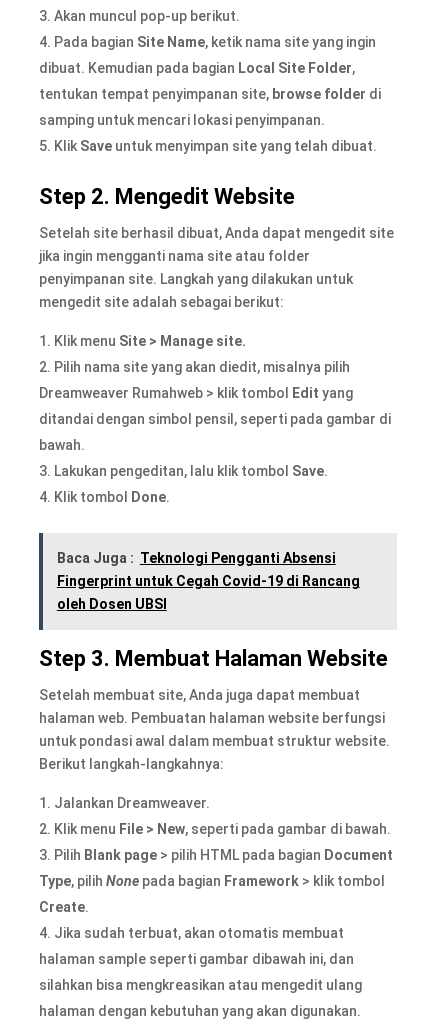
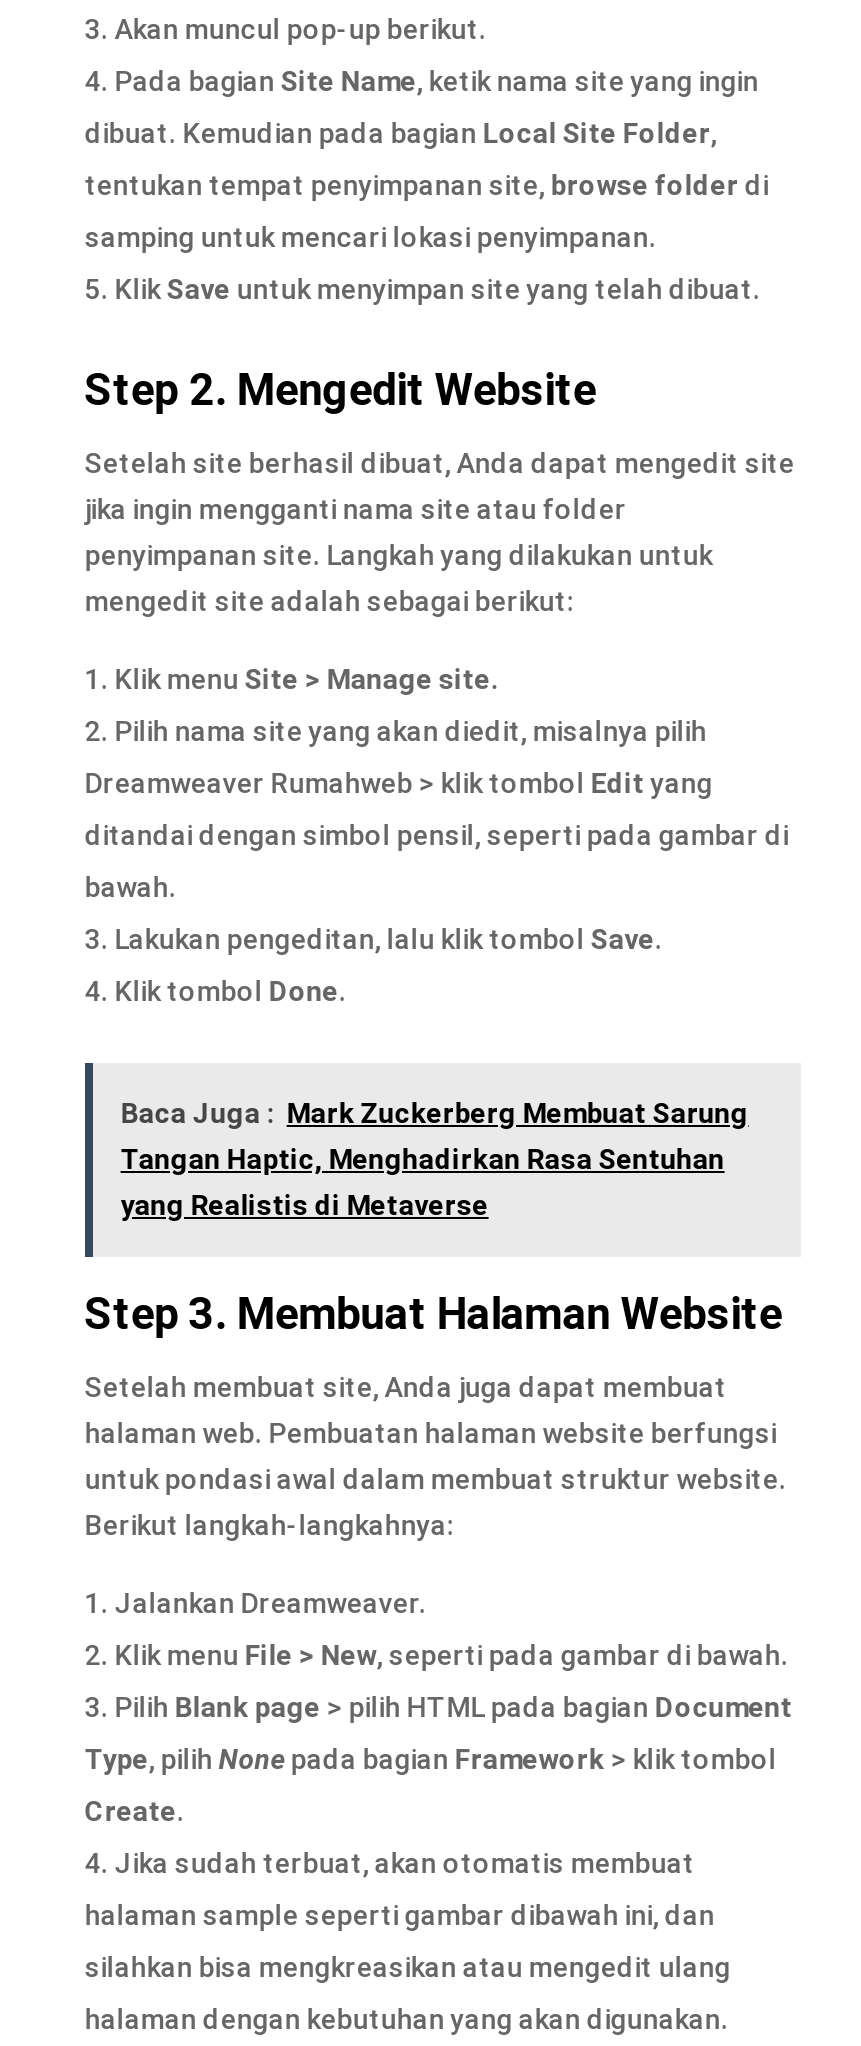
[57,550,360,612] Baca Juga : Teknologi Pengganti Absensi | Fingerprint untuk Cegah Covid-19 di Rancang | oleh Dosen UBSI -> [121,1097,749,1221] Baca Juga : Mark Zuckerberg Membuat Sarung | Tangan Haptic, Menghadirkan Rasa Sentuhan | yang Realistis di Metaverse

